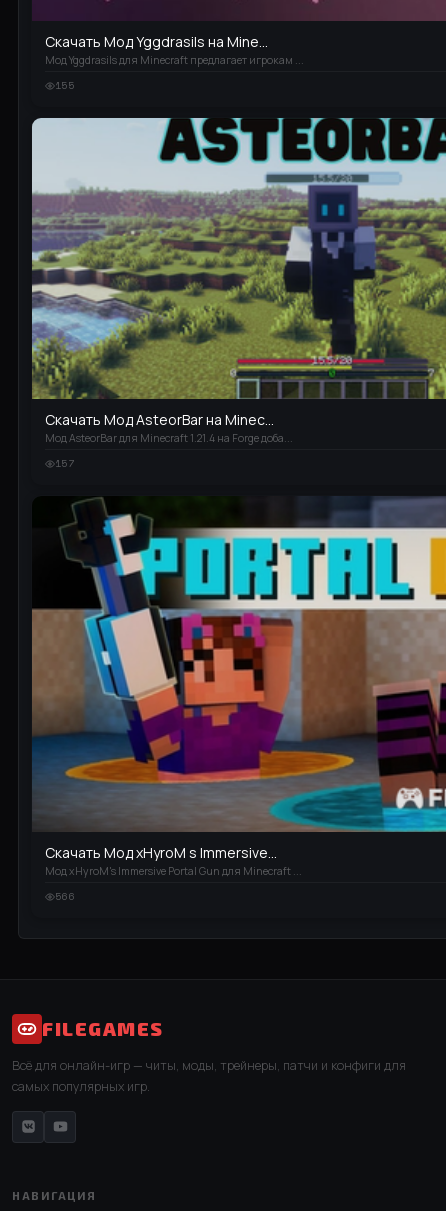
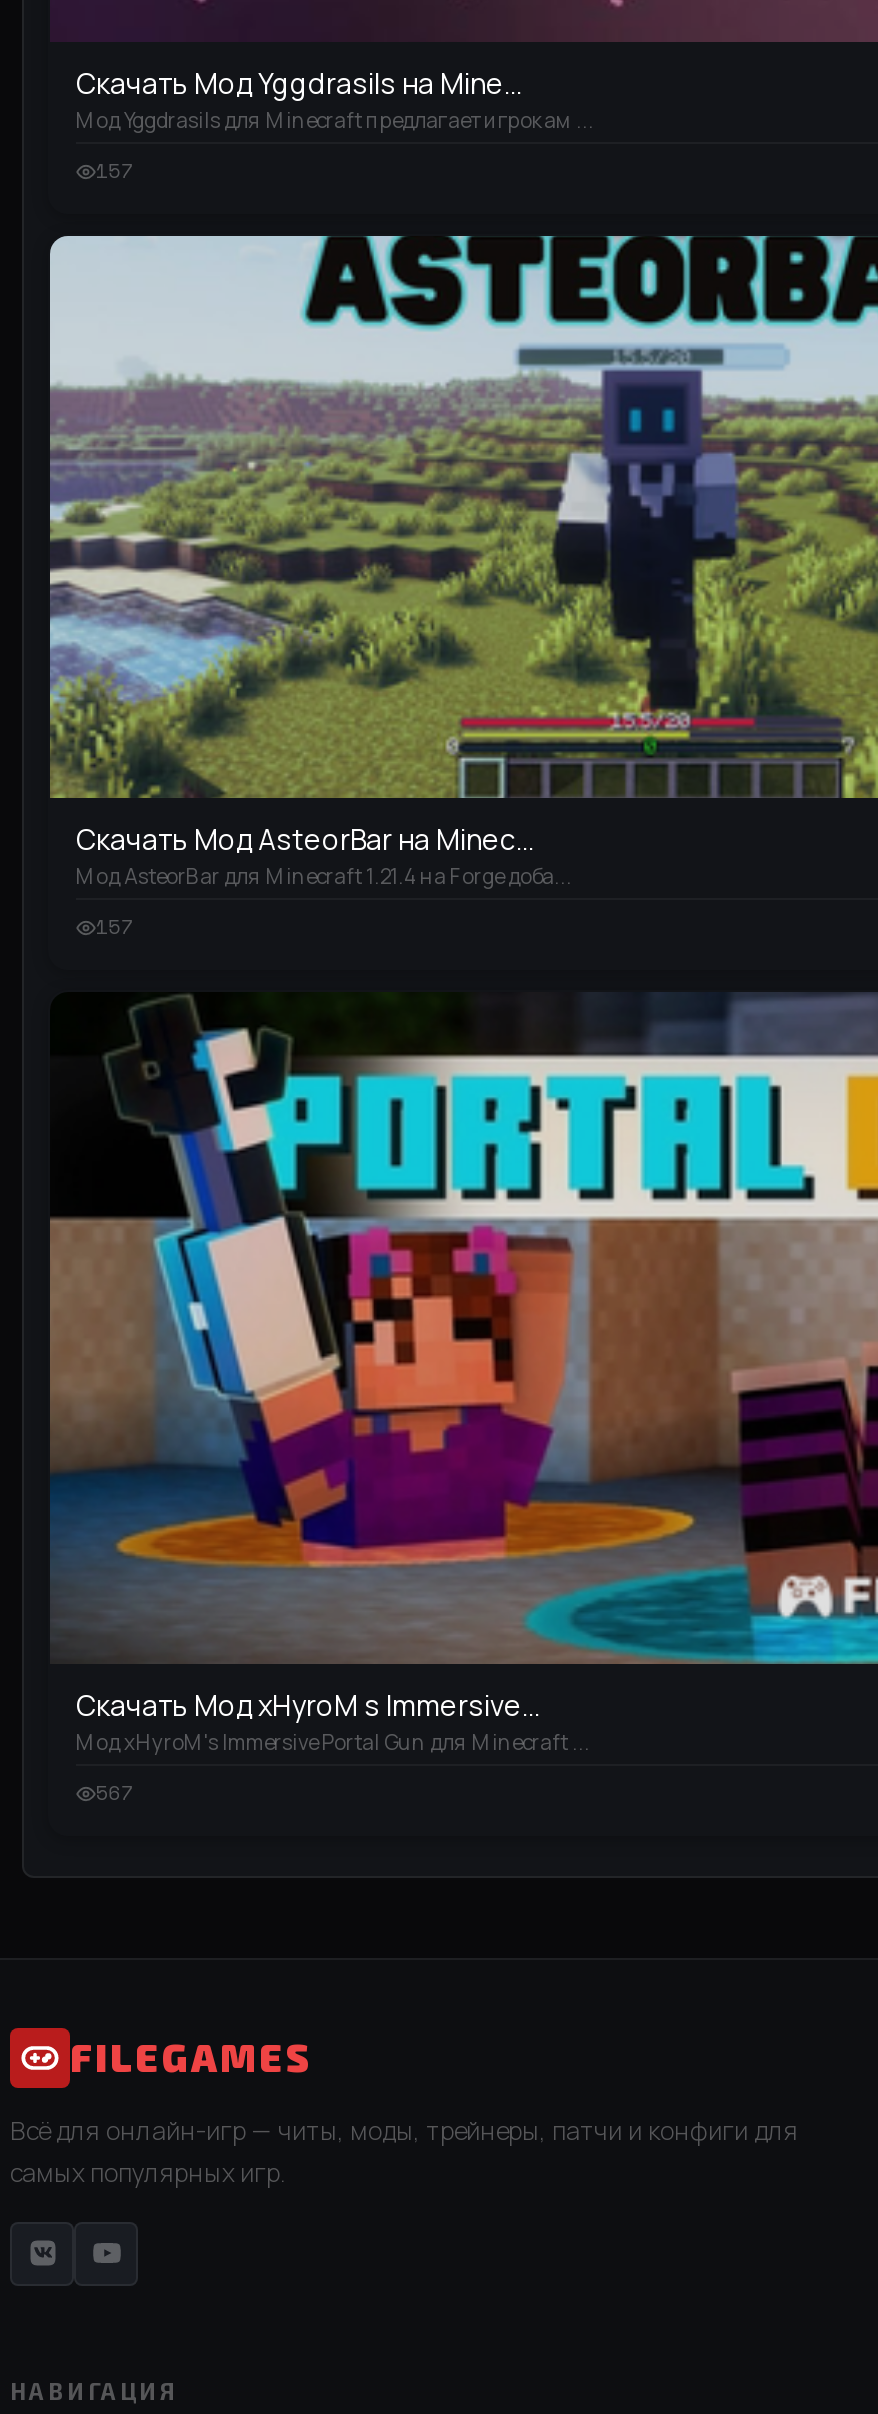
[55,78,74,93] 155 -> [96,157,134,187] 157
[55,889,74,904] 566 -> [96,1778,134,1808] 567

